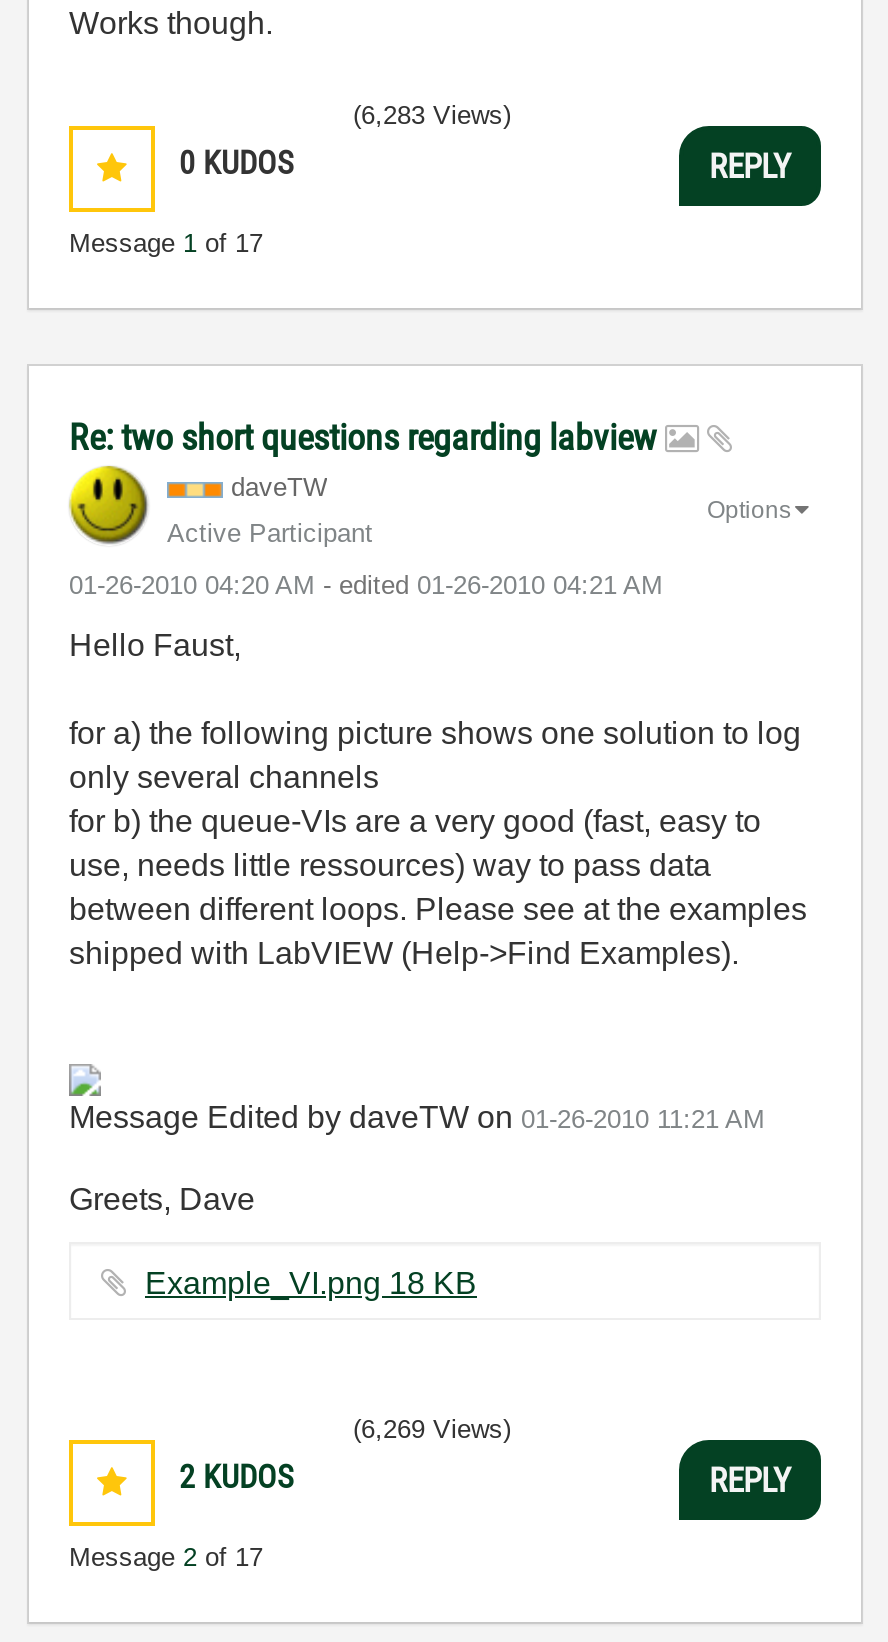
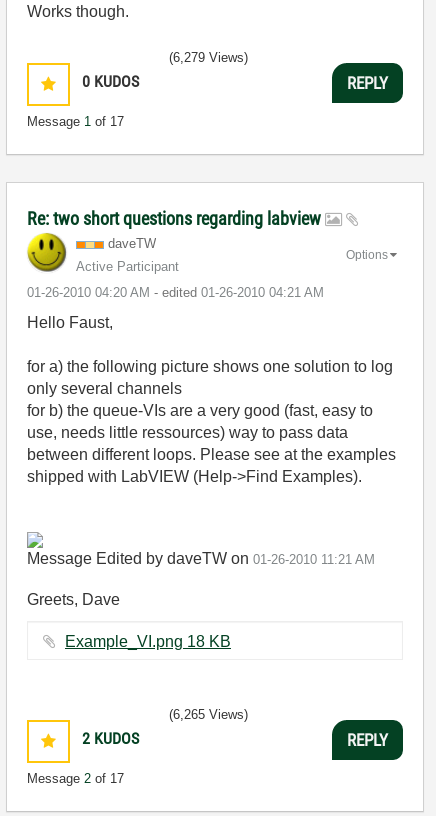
[353,100,511,130] (6,283 Views) -> [169,50,248,65] (6,279 Views)
[353,1414,511,1444] (6,269 Views) -> [169,707,248,722] (6,265 Views)

